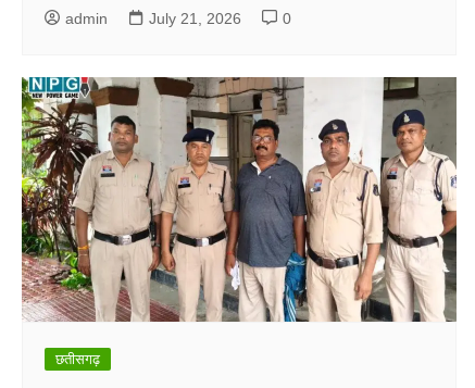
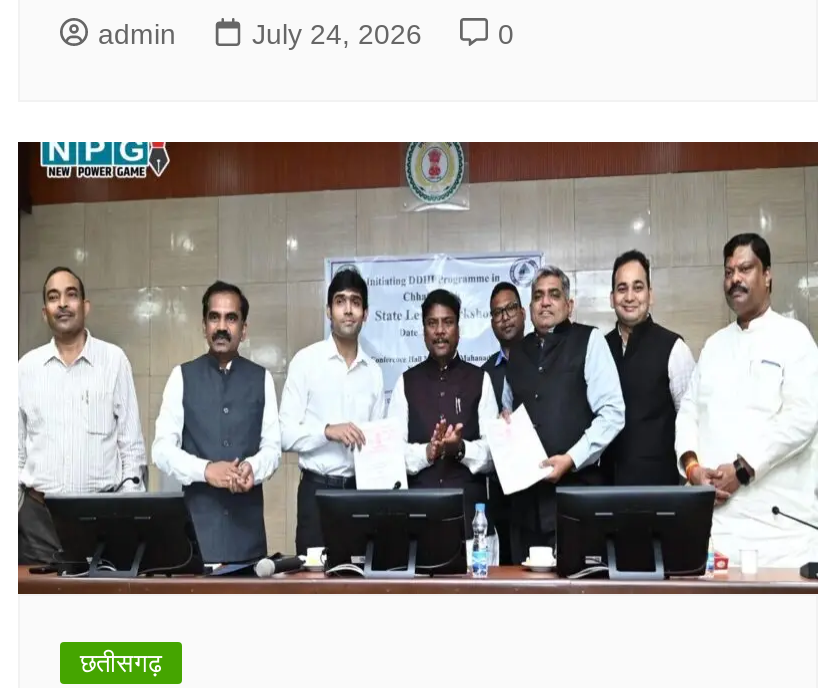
[149,10,241,27] July 21, 2026 -> [252,19,422,51] July 24, 2026
[21,76,458,323] [image] -> [16,139,820,597] [image]

